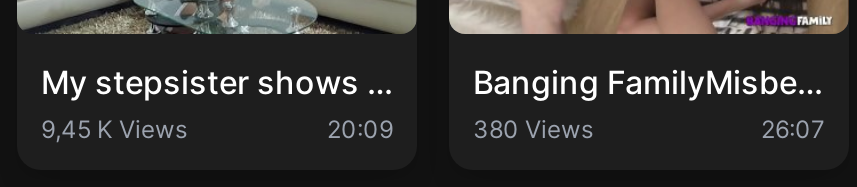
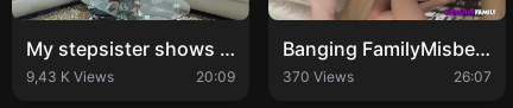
[41,114,187,144] 9,45 K Views -> [26,67,114,85] 9,43 K Views
[473,114,593,144] 380 Views -> [283,67,354,85] 370 Views

